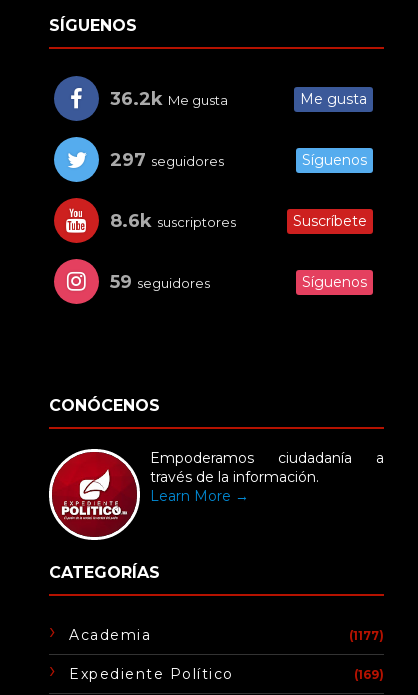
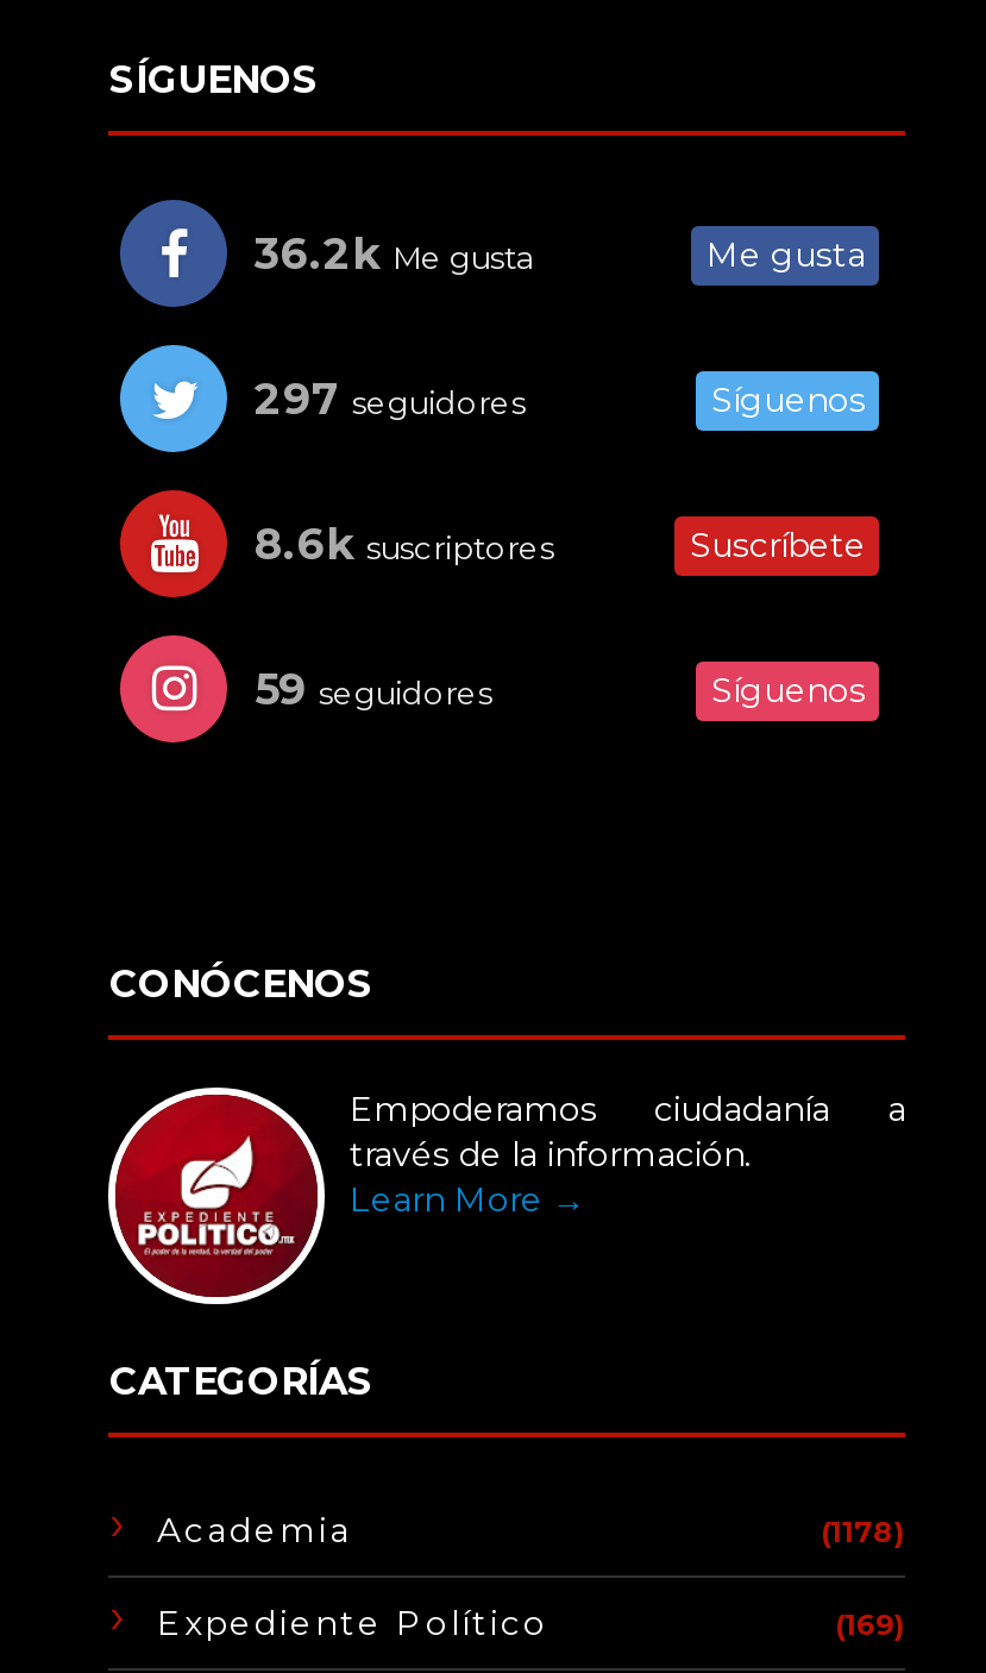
[349,628,384,643] (1177) -> [821,1514,906,1549] (1178)

